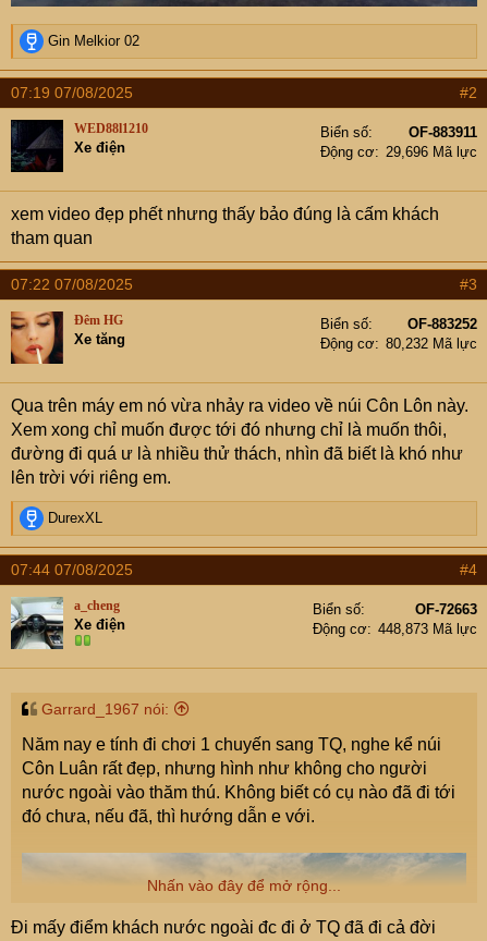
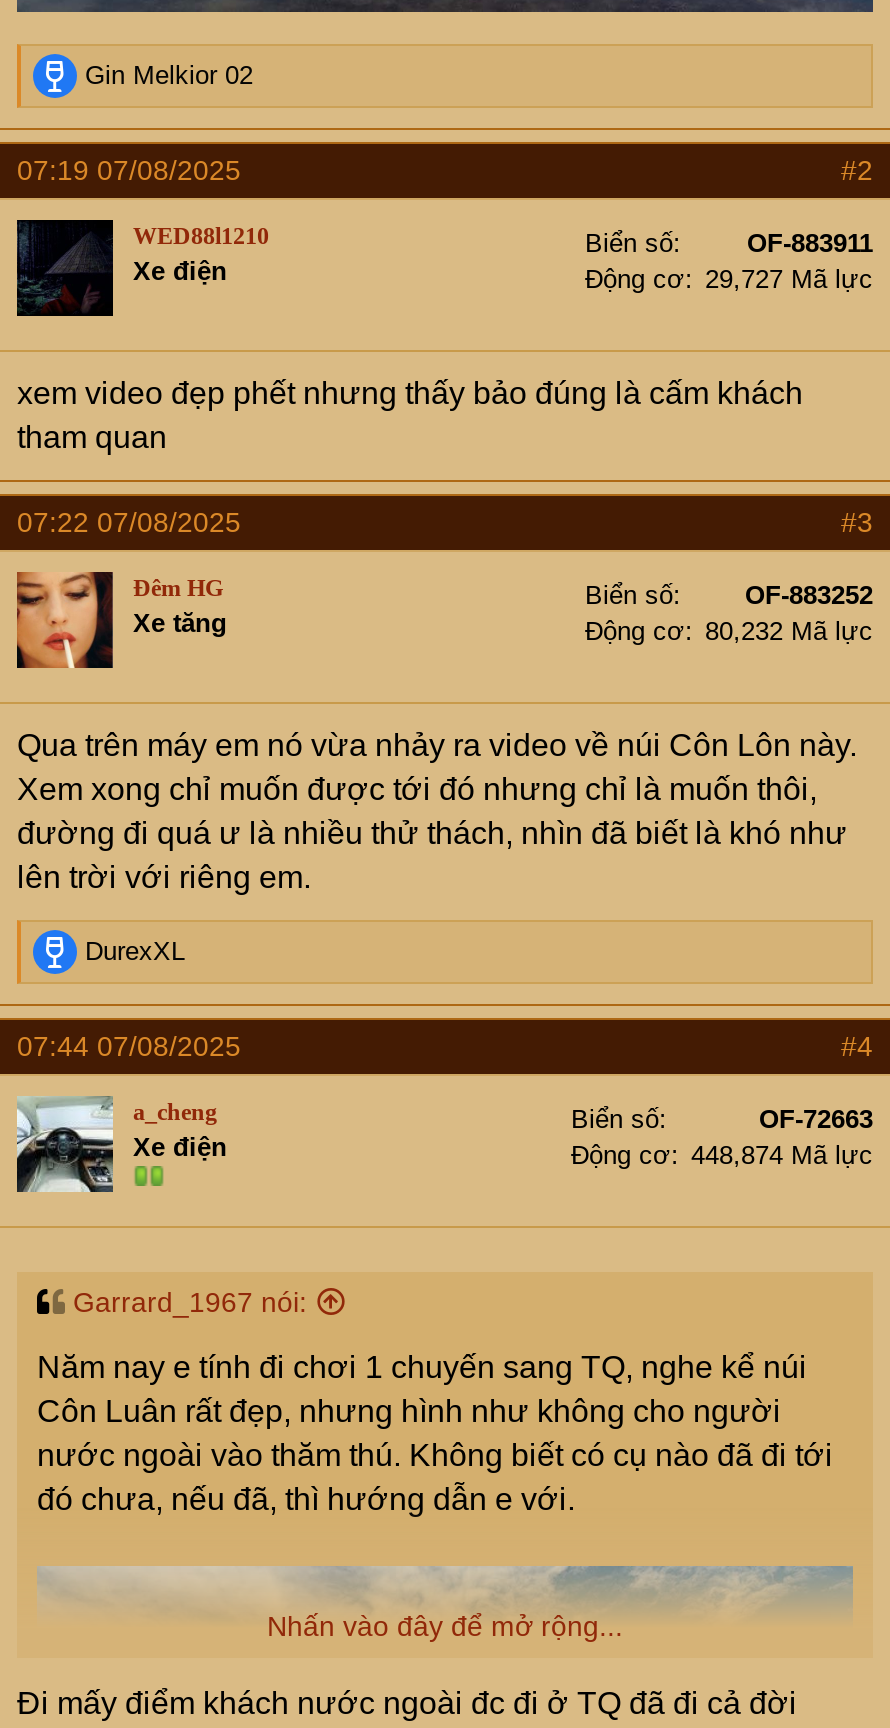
[320,144,477,161] Động cơ 29,696 Mã lực -> [585,265,873,295] Động cơ 29,727 Mã lực
[313,621,477,638] Động cơ 448,873 Mã lực -> [571,1141,873,1171] Động cơ 448,874 Mã lực

